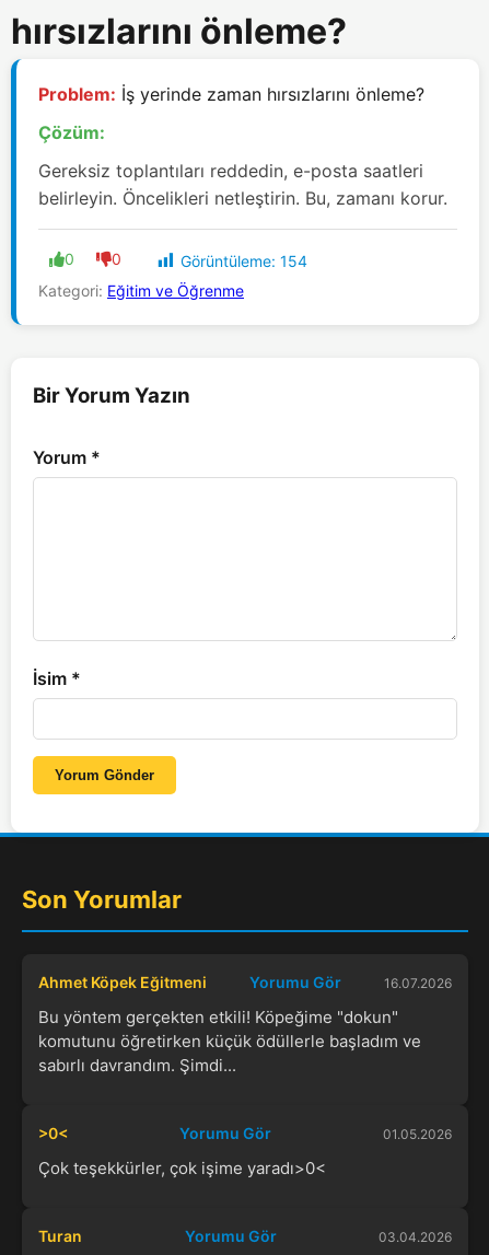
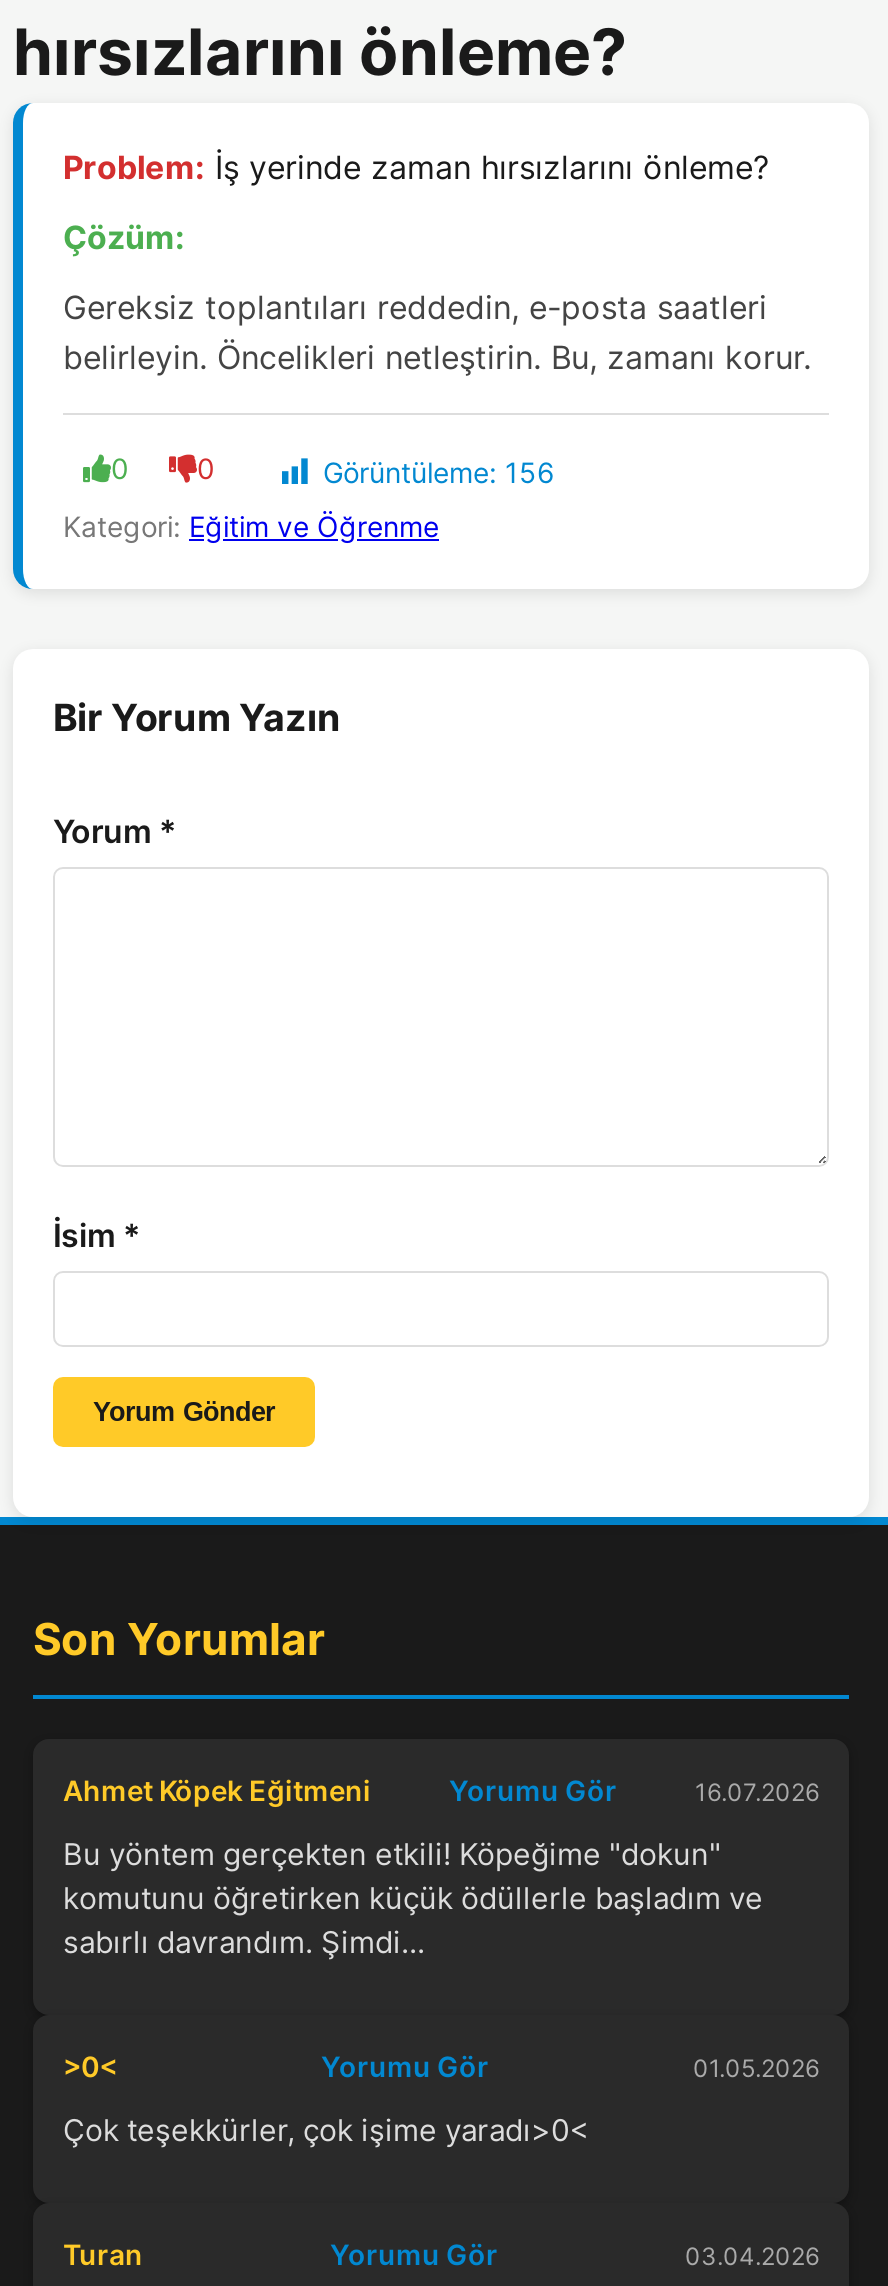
[181,252,307,270] Görüntüleme: 154 -> [323,455,555,489] Görüntüleme: 156

